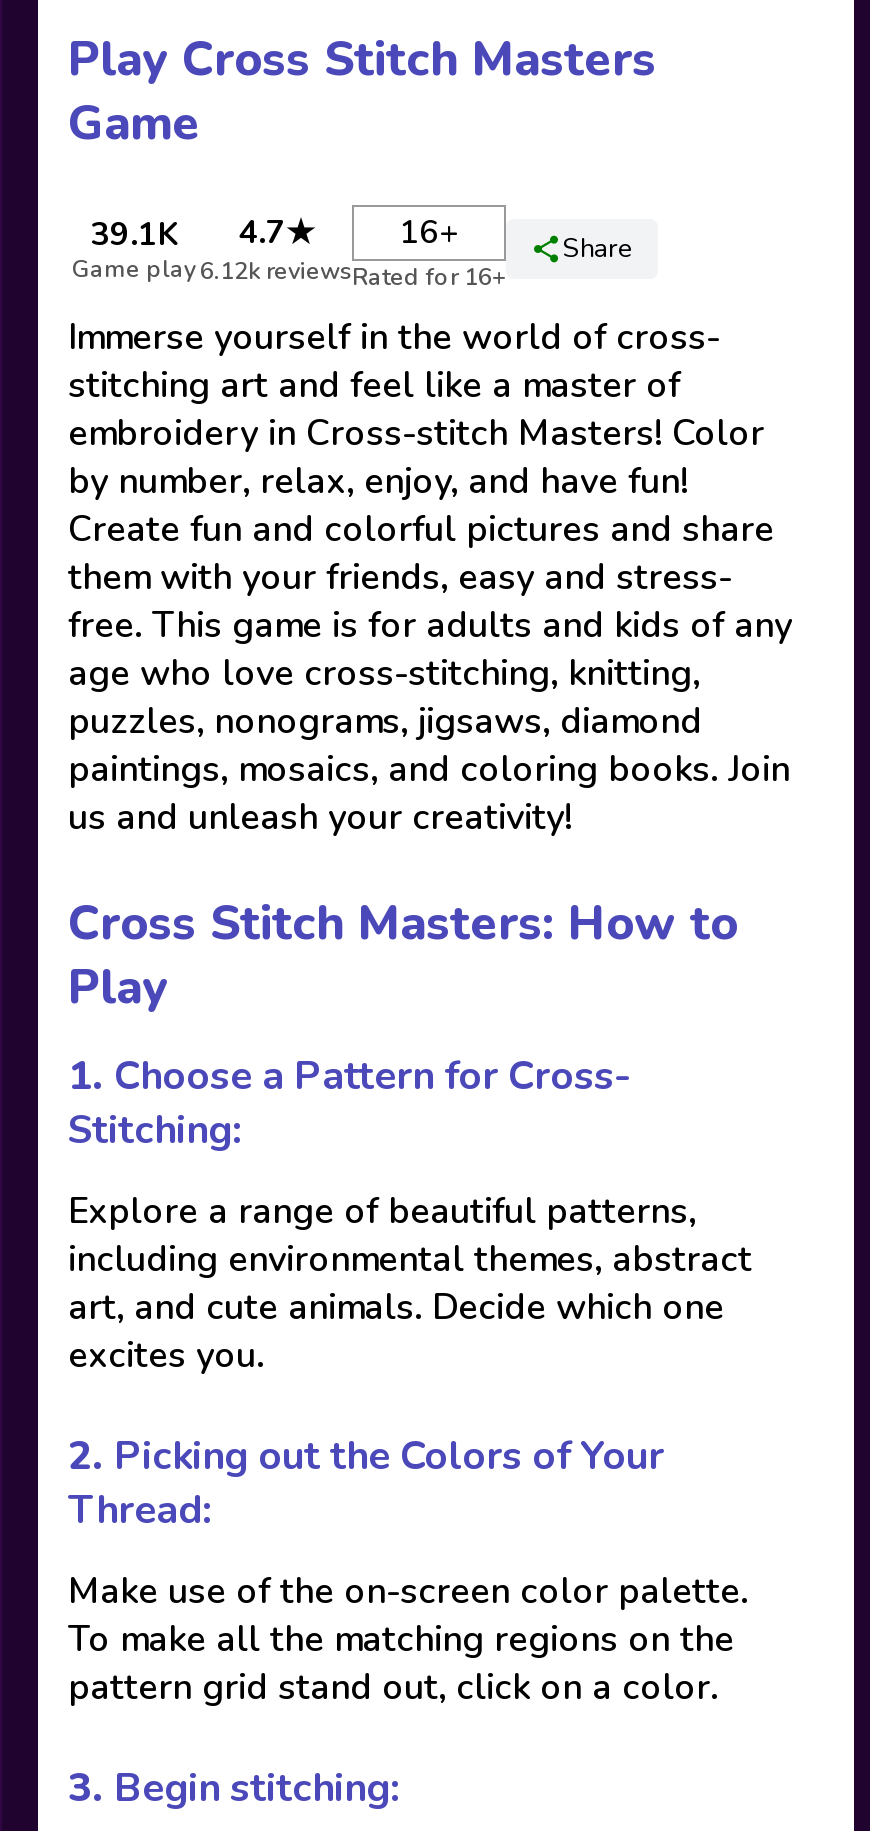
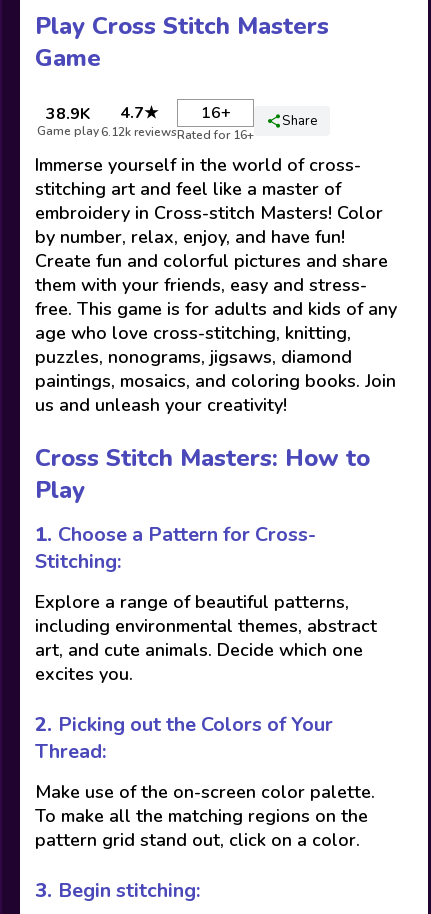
[90,213,178,257] 39.1K -> [46,103,90,125] 38.9K

